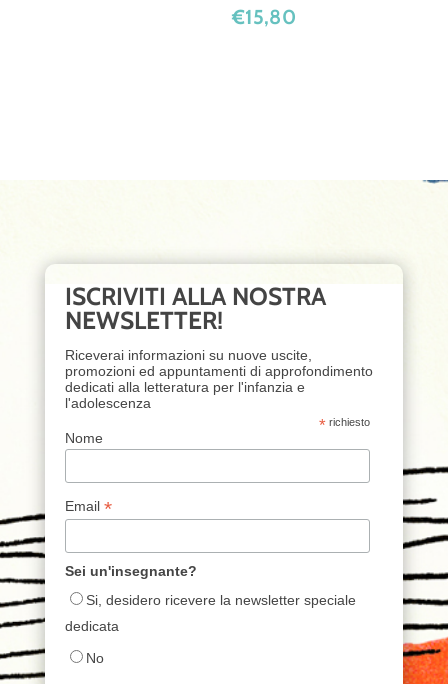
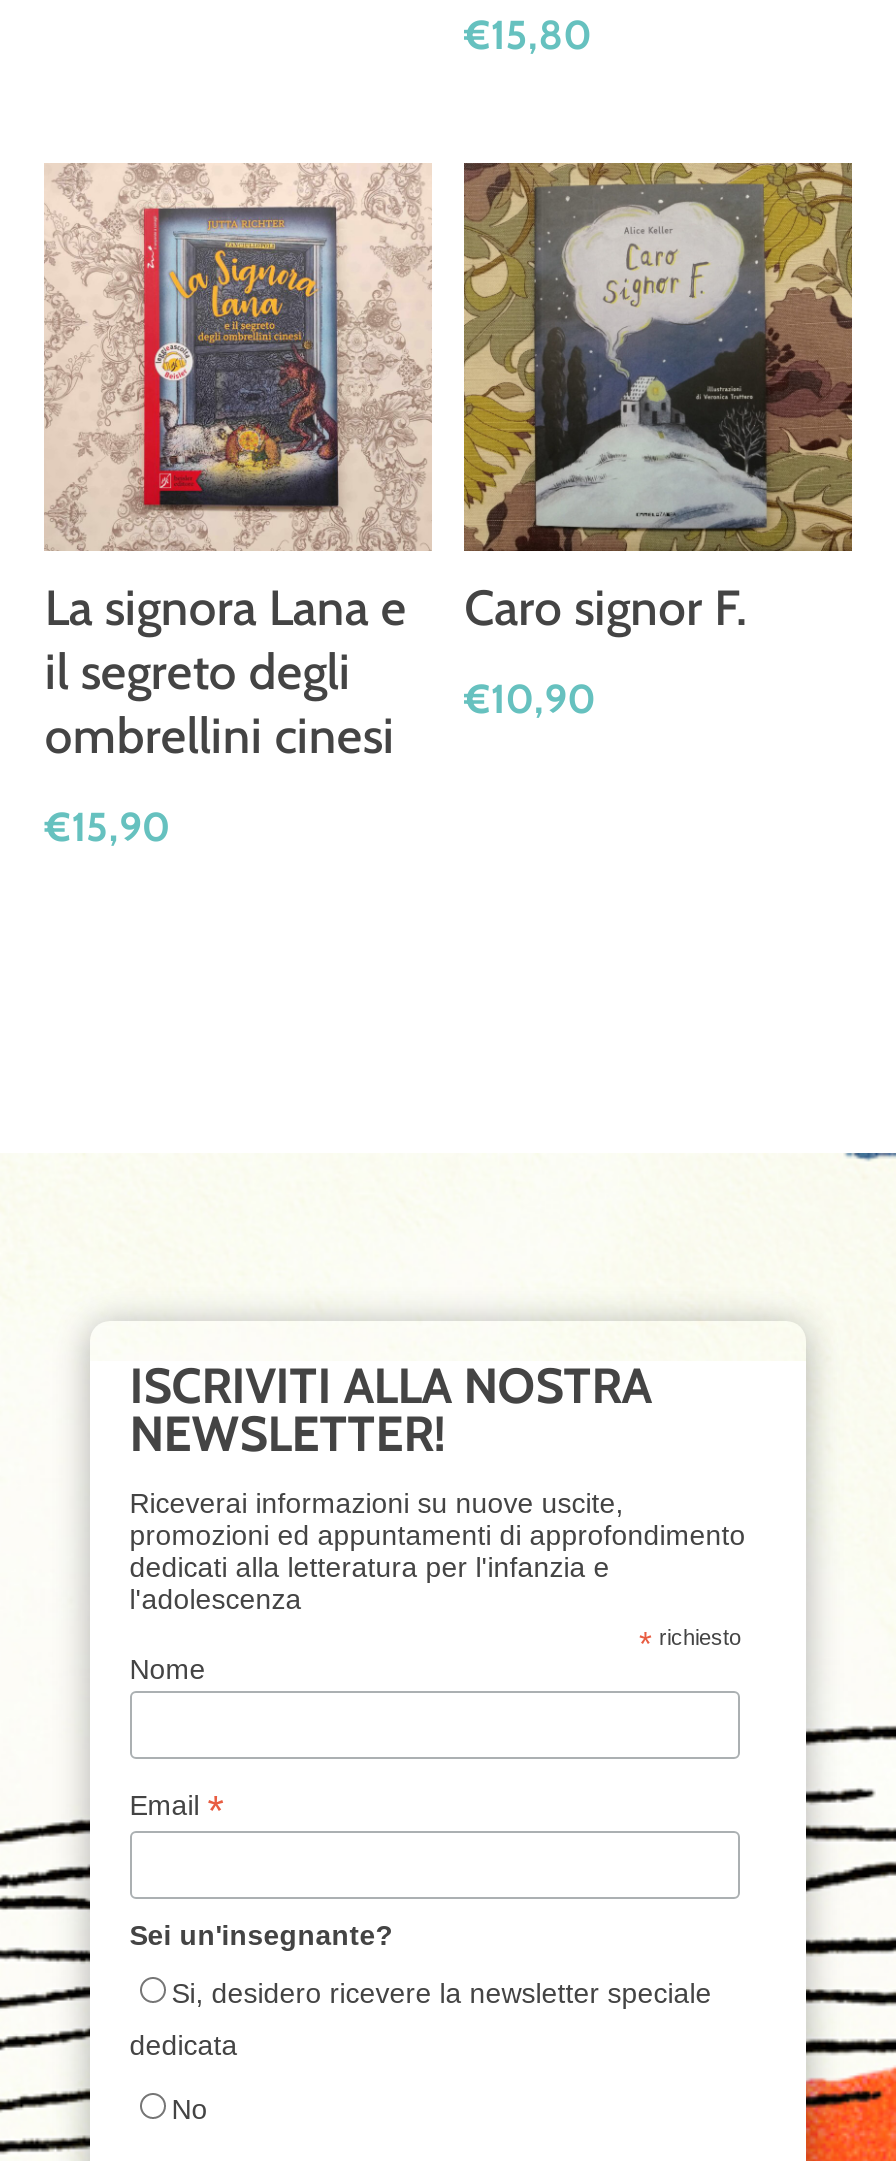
none -> [42,162,434,851] [image] | La signora Lana e | il segreto degli | ombrellini cinesi | €15,90
none -> [462,160,854,723] [image] | Caro signor F. | €10,90

